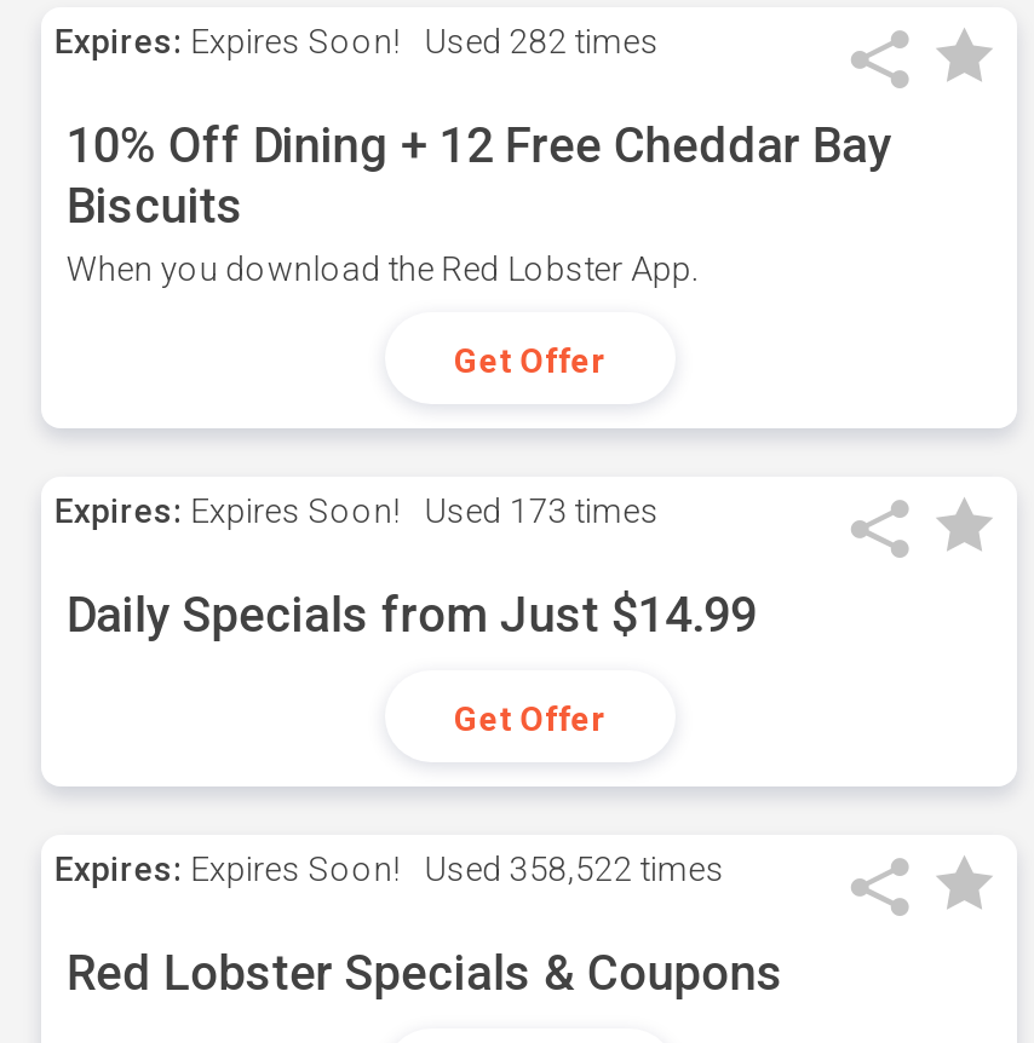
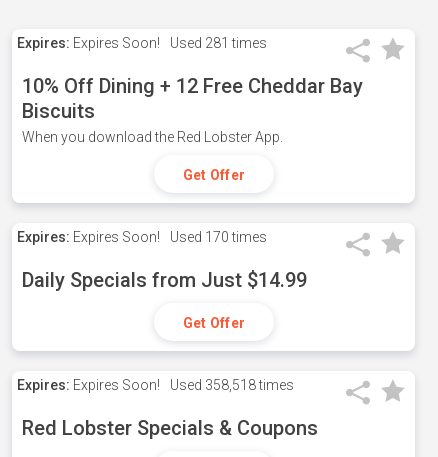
[54,22,660,60] Expires: Expires Soon! Used 282 times -> [17,35,267,51] Expires: Expires Soon! Used 281 times
[54,491,660,530] Expires: Expires Soon! Used 173 times -> [17,229,267,245] Expires: Expires Soon! Used 170 times
[54,849,725,888] Expires: Expires Soon! Used 358,522 times -> [17,377,294,393] Expires: Expires Soon! Used 358,518 times

